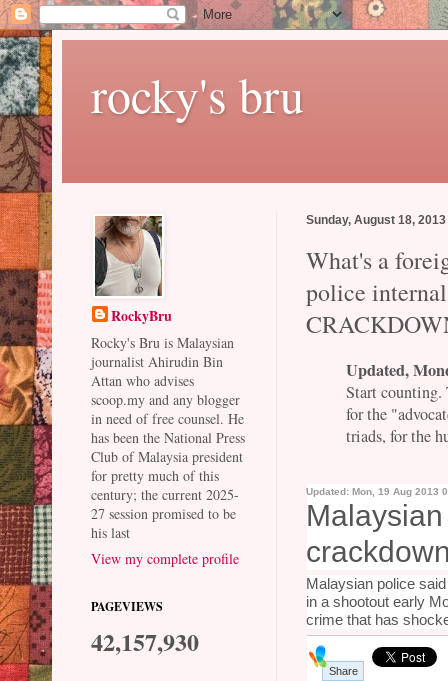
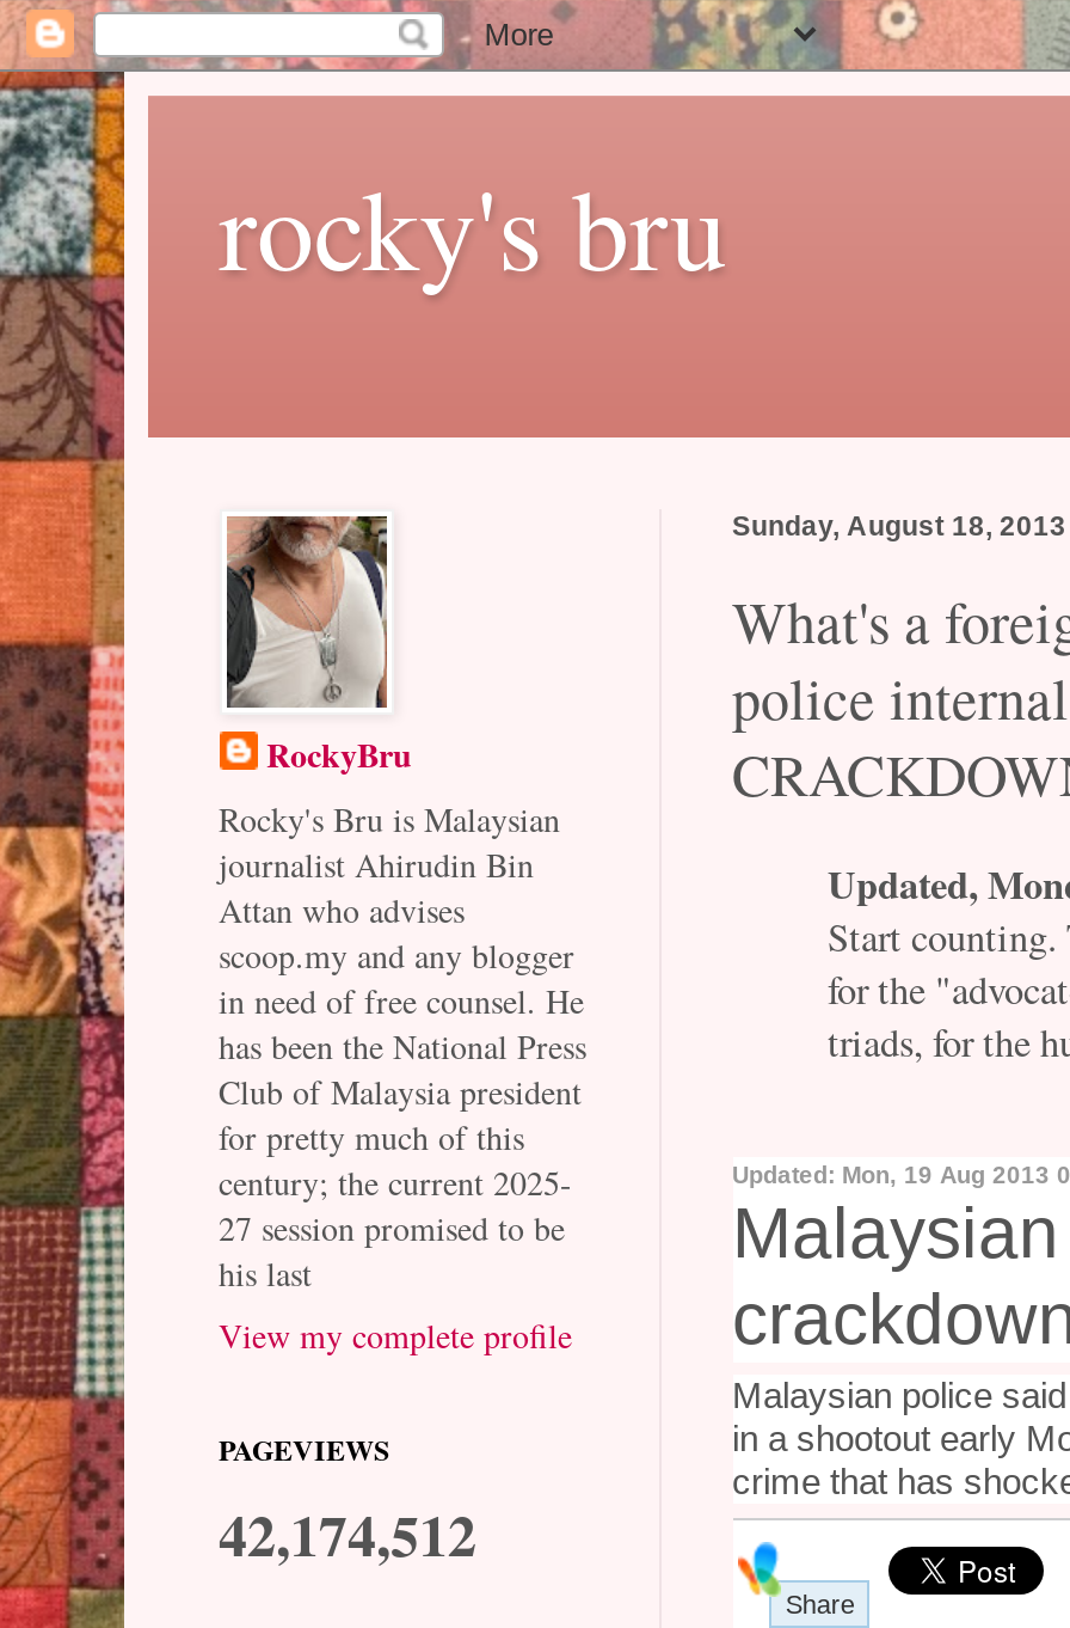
[91,624,199,659] 42,157,930 -> [219,1492,476,1575] 42,174,512

